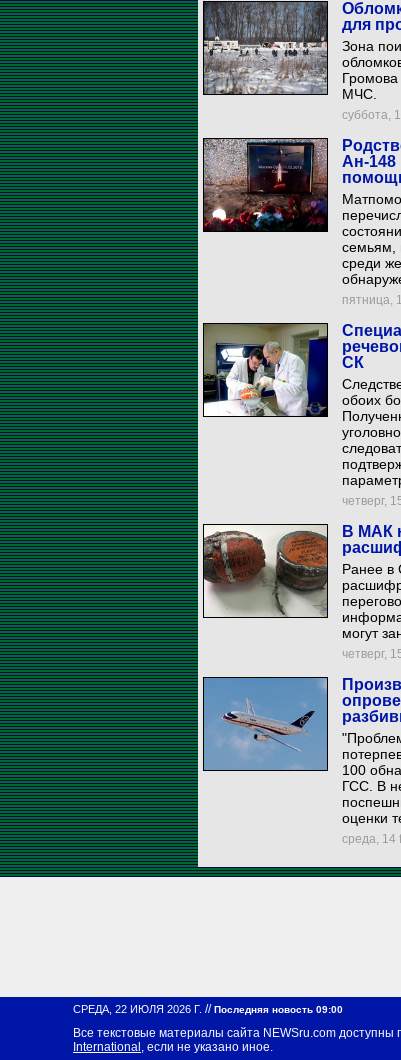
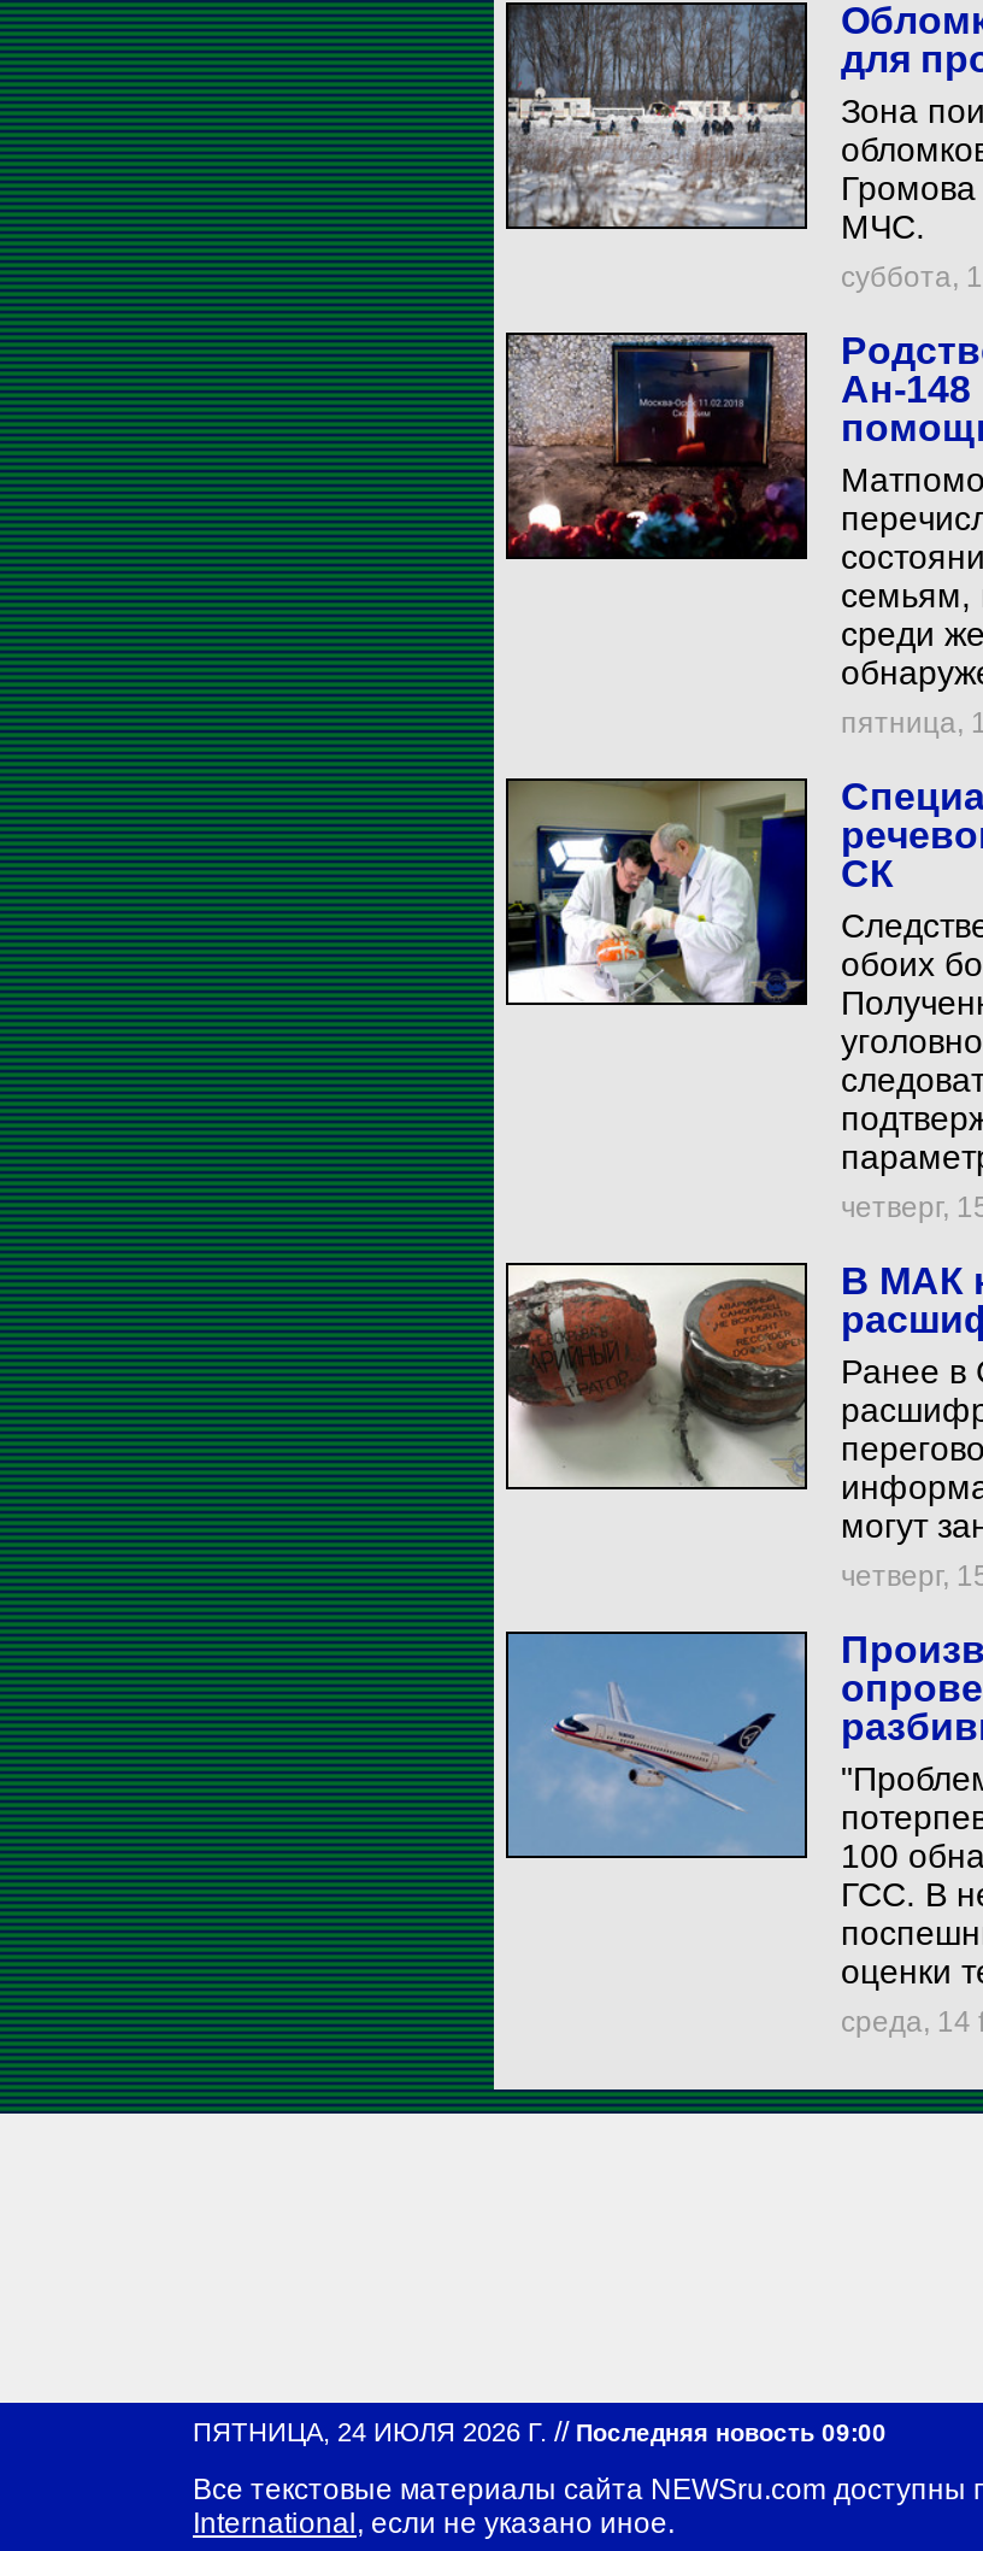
[73,1002,343,1016] СРЕДА, 22 ИЮЛЯ 2026 Г. // Последняя новость 09:00 -> [193,2415,887,2449] ПЯТНИЦА, 24 ИЮЛЯ 2026 Г. // Последняя новость 09:00

